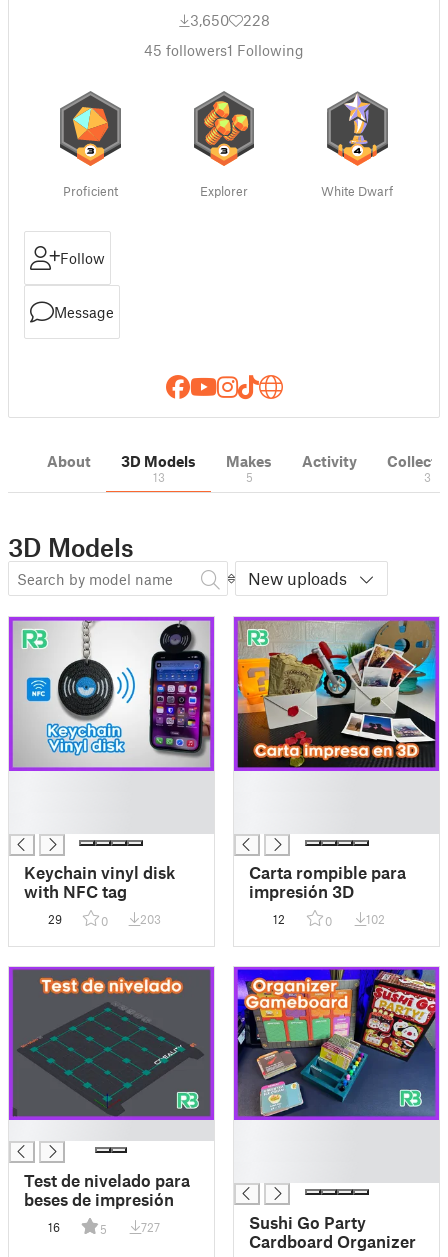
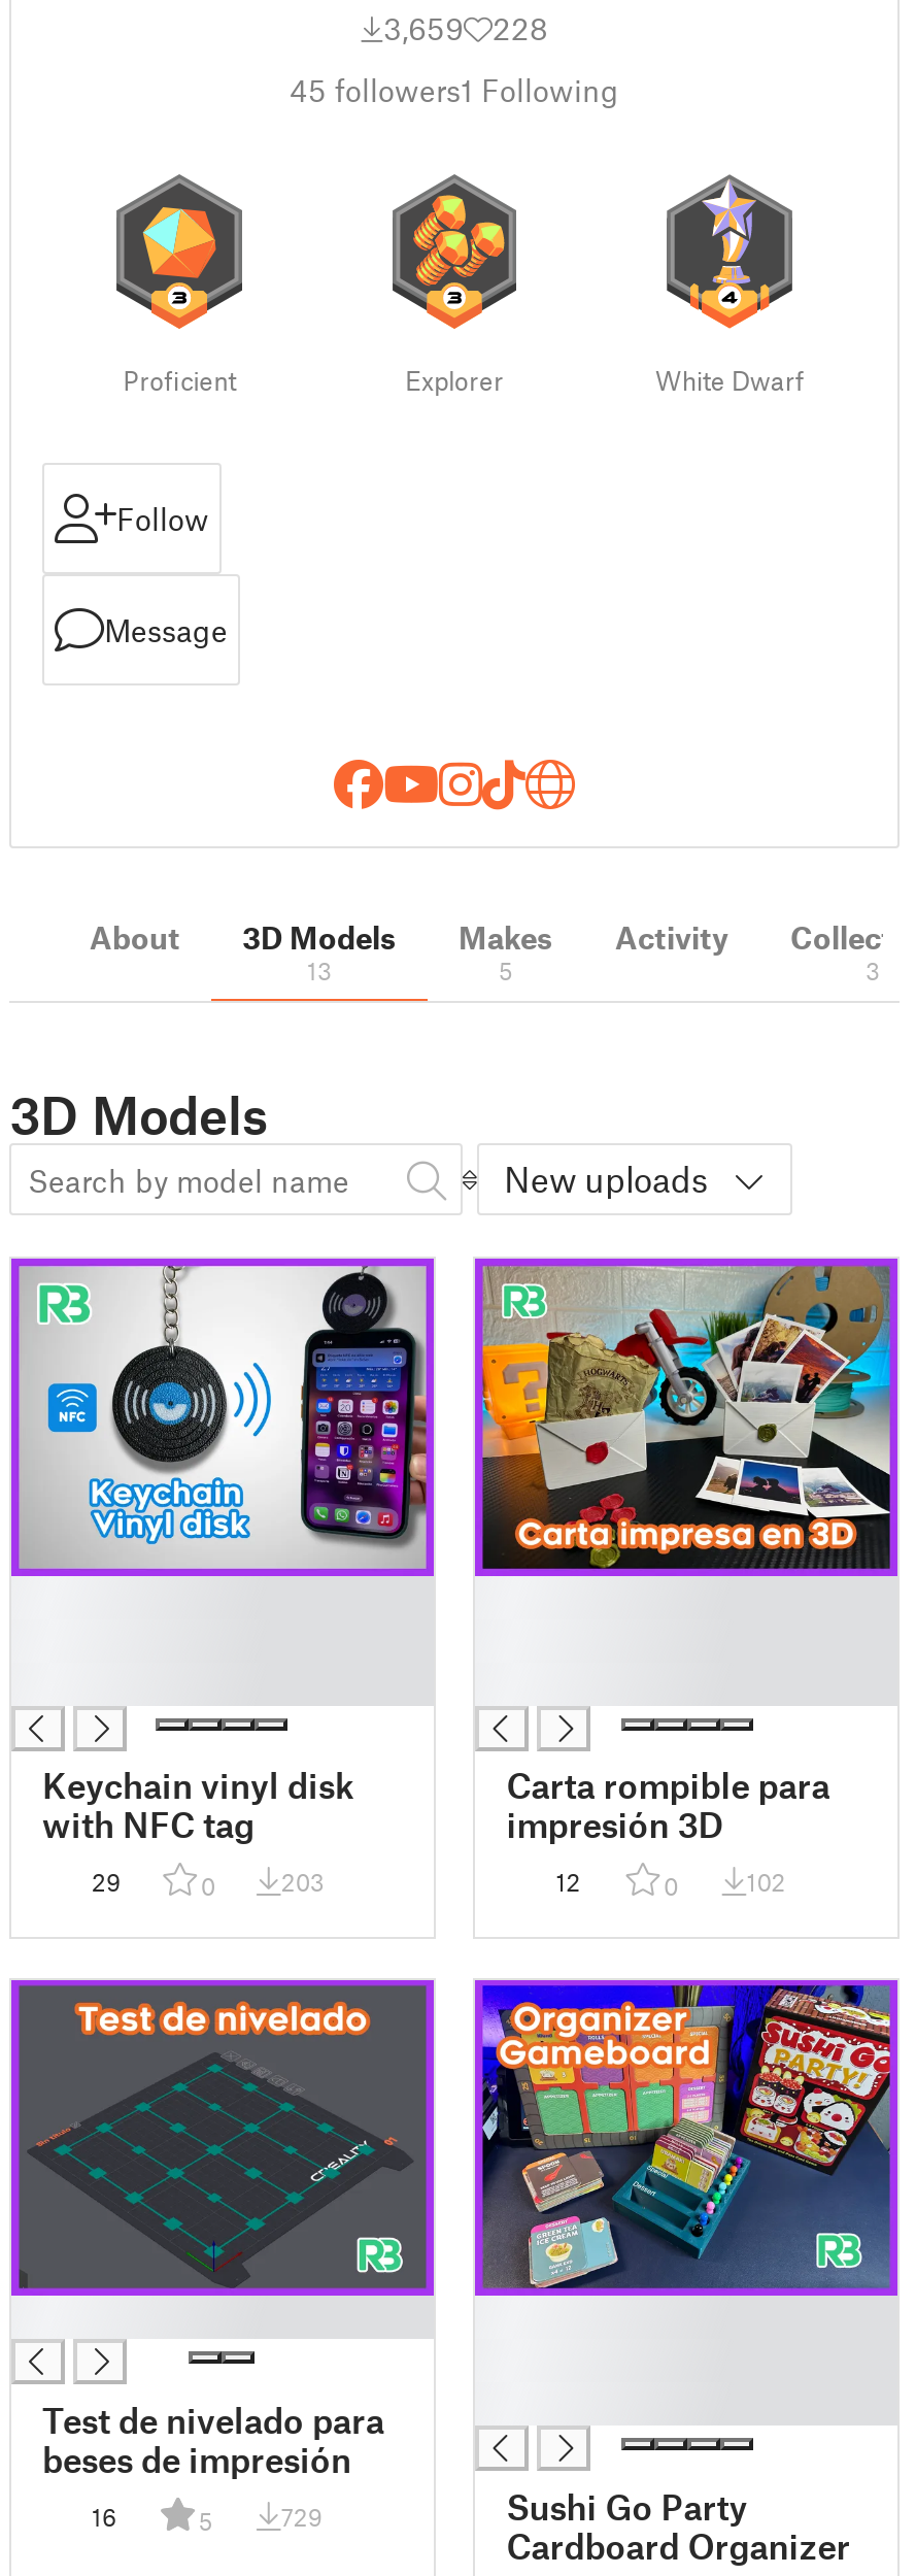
[189,11,269,29] 3,650 228 -> [383,9,548,46] 3,659 228
[140,1220,159,1234] 727 -> [281,2501,322,2530] 729

